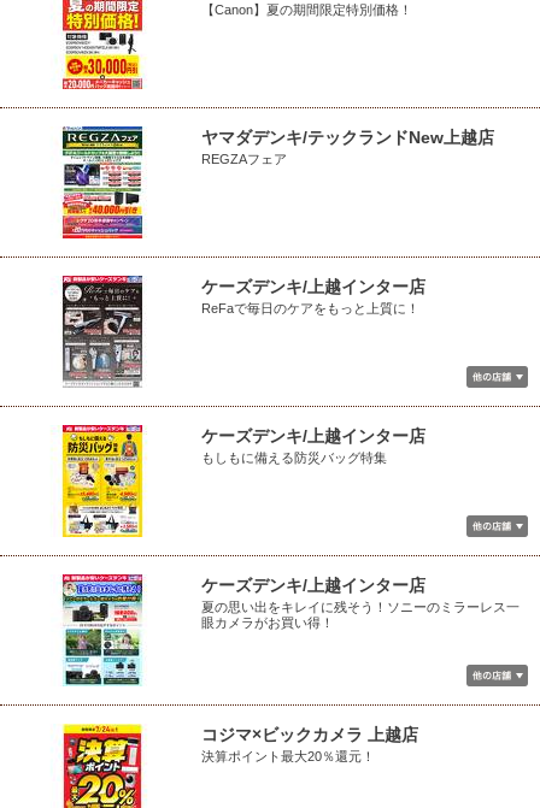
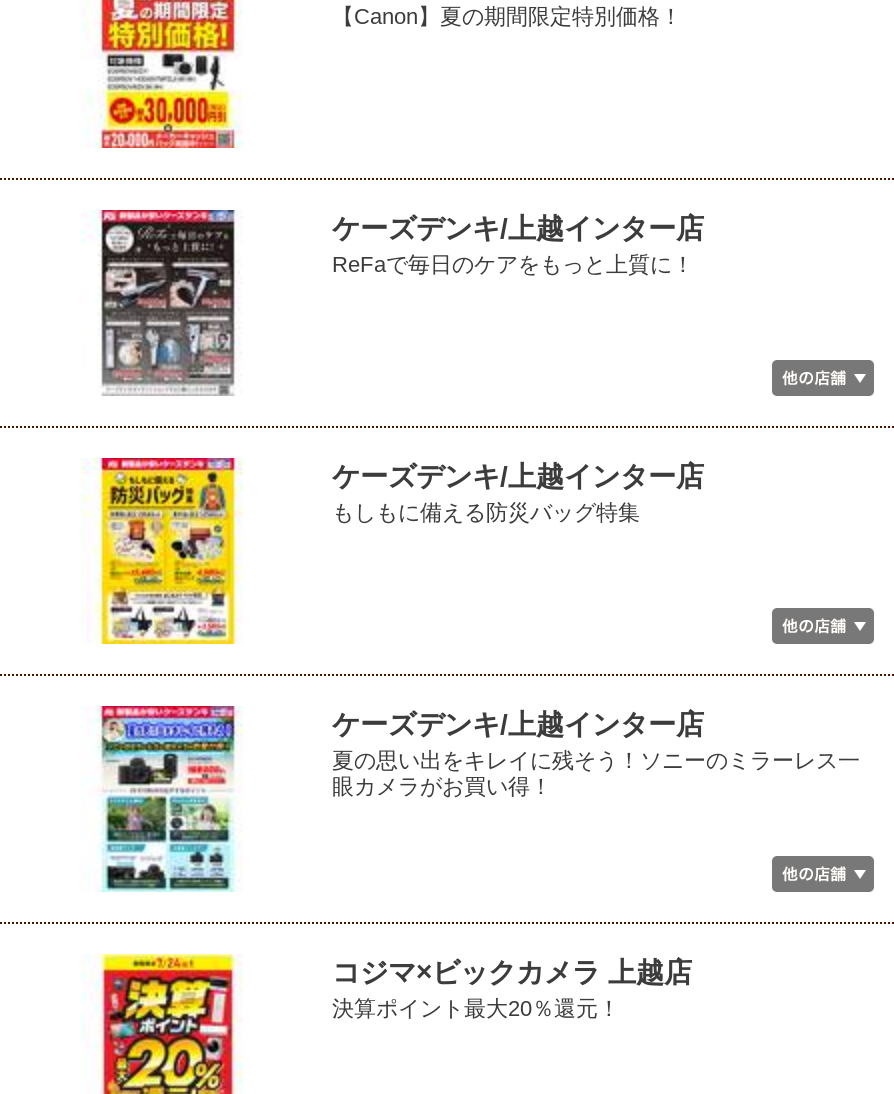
[61,125,143,240] [image] -> none
[201,128,494,166] ヤマダデンキ/テックランドNew上越店 | REGZAフェア -> none

